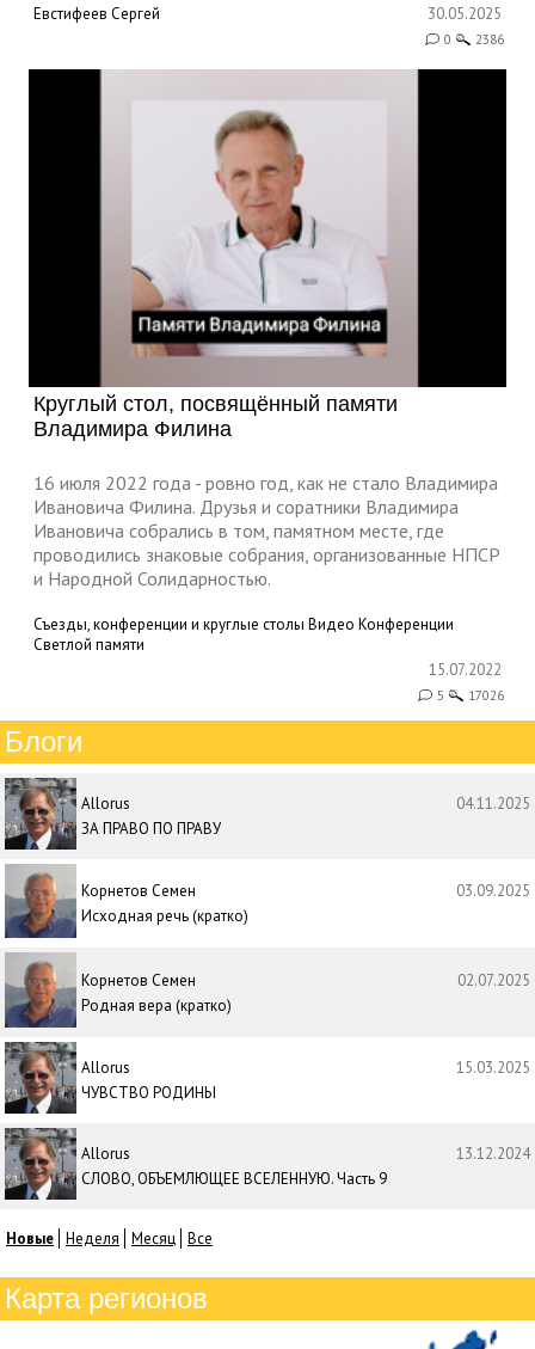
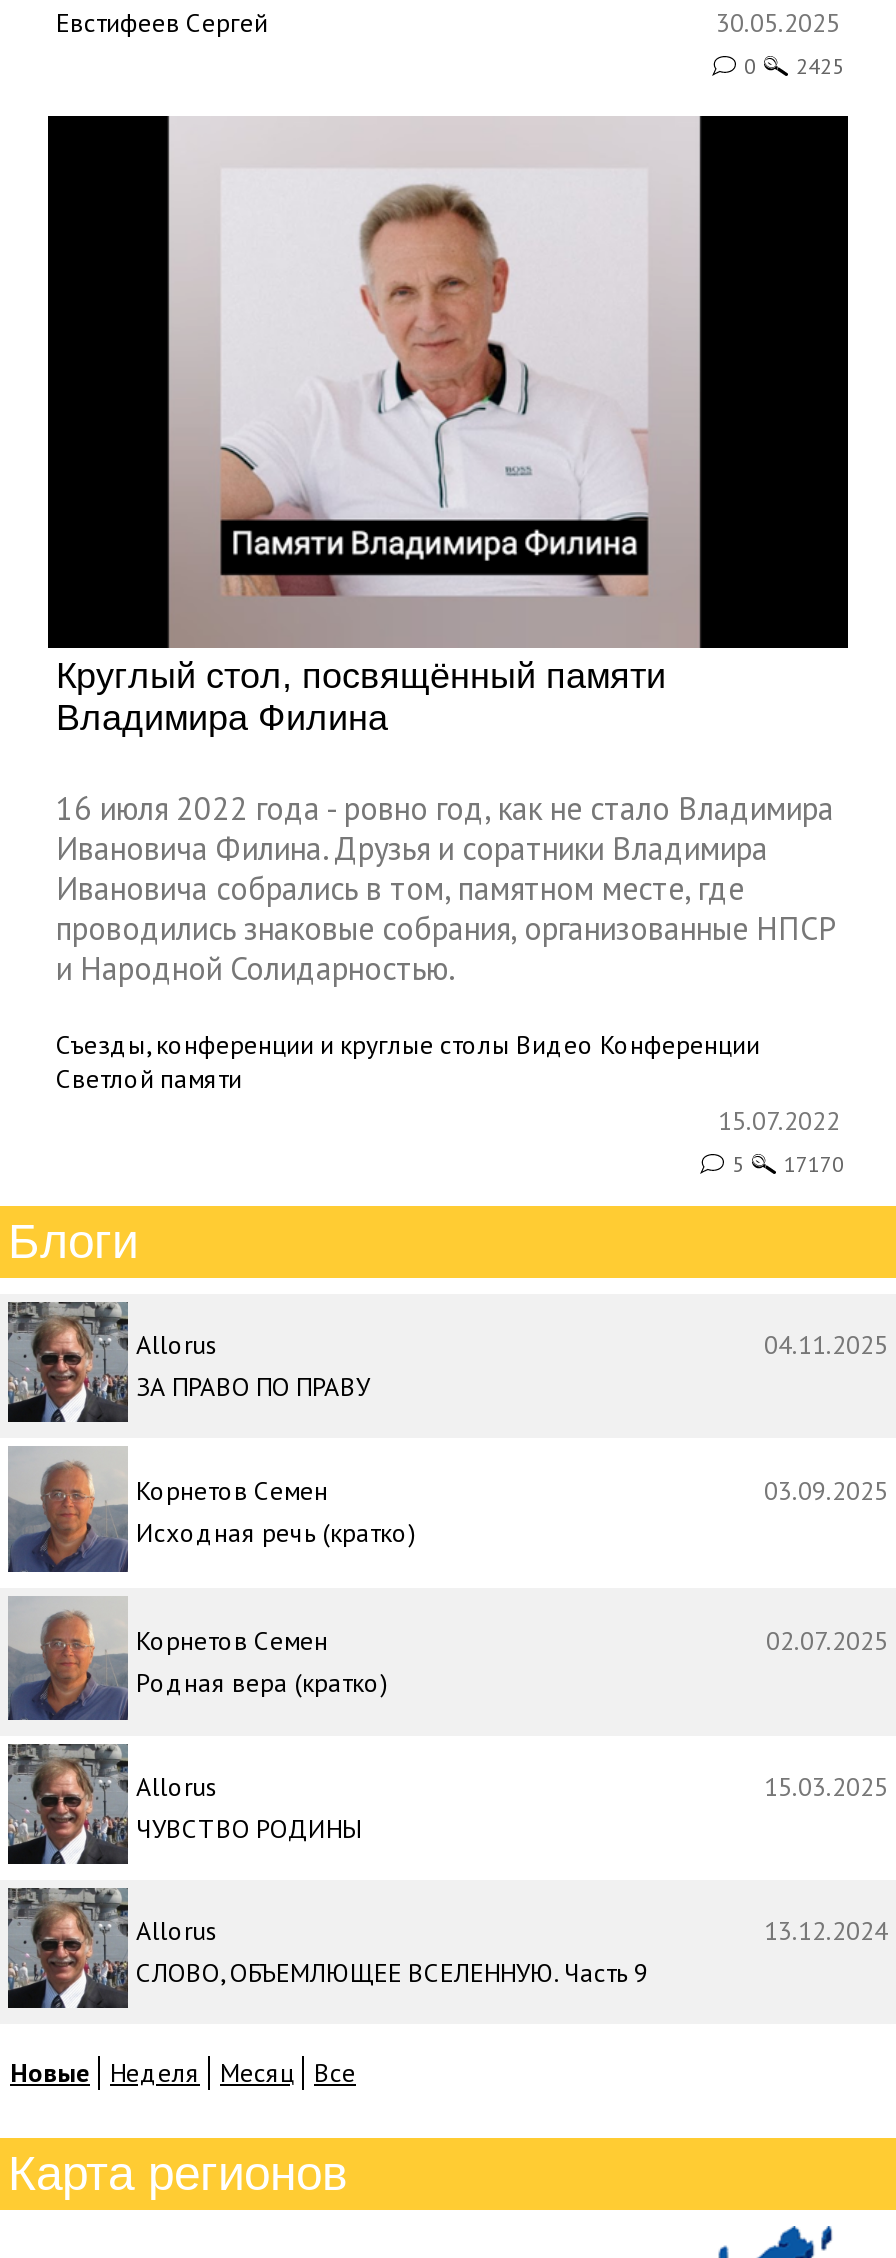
[444,31,504,47] 0 2386 -> [744,51,844,79] 0 2425
[437,687,504,704] 5 17026 -> [732,1151,844,1179] 5 17170

